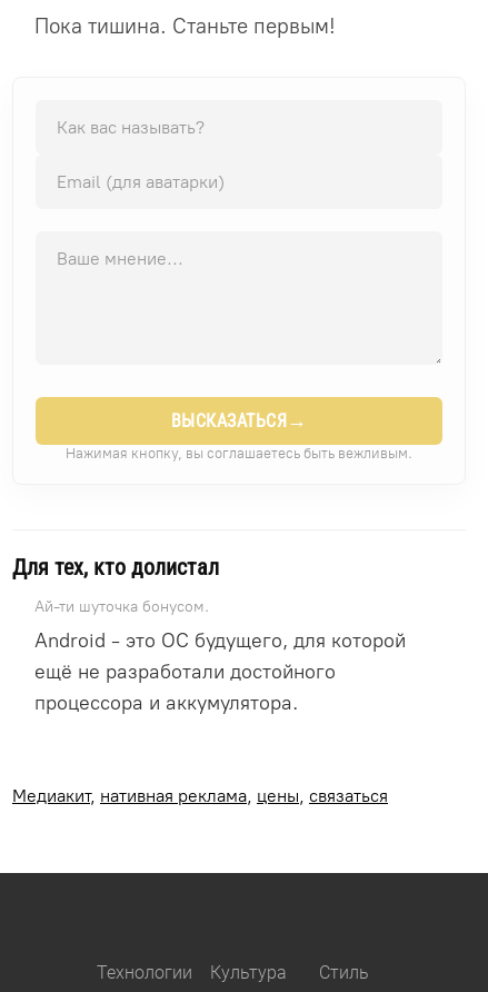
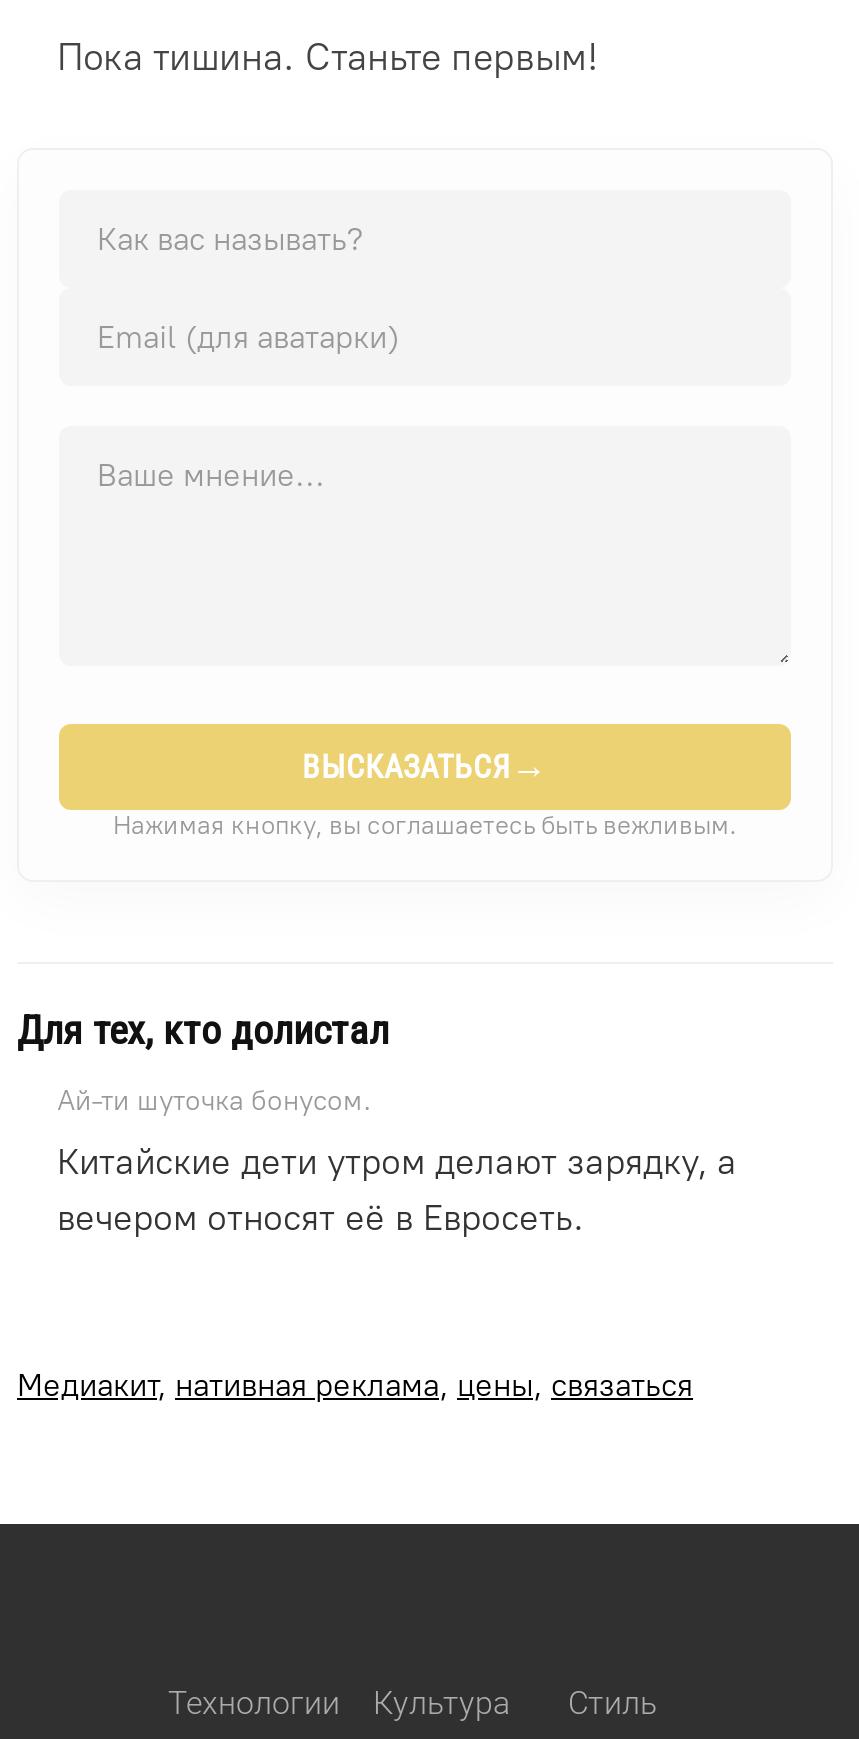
[34,628,406,715] Android - это ОС будущего, для которой | ещё не разработали достойного | процессора и аккумулятора. -> [57,1139,737,1239] Китайские дети утром делают зарядку, а | вечером относят её в Евросеть.

